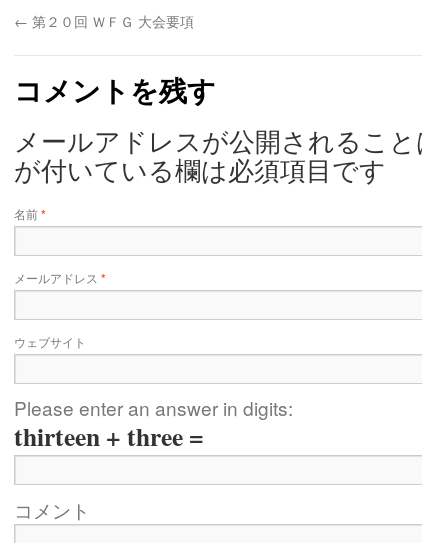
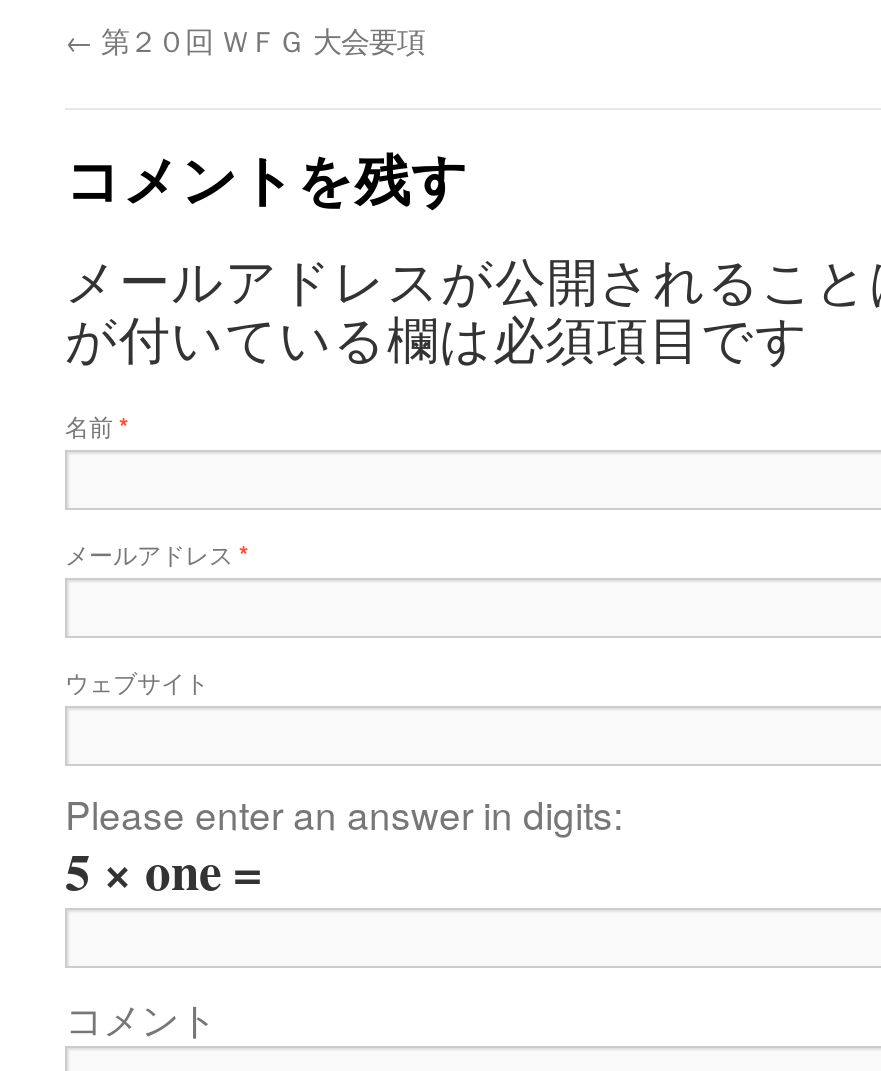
[14,417,204,455] thirteen + three = -> [65,832,263,908] 5 × one =

